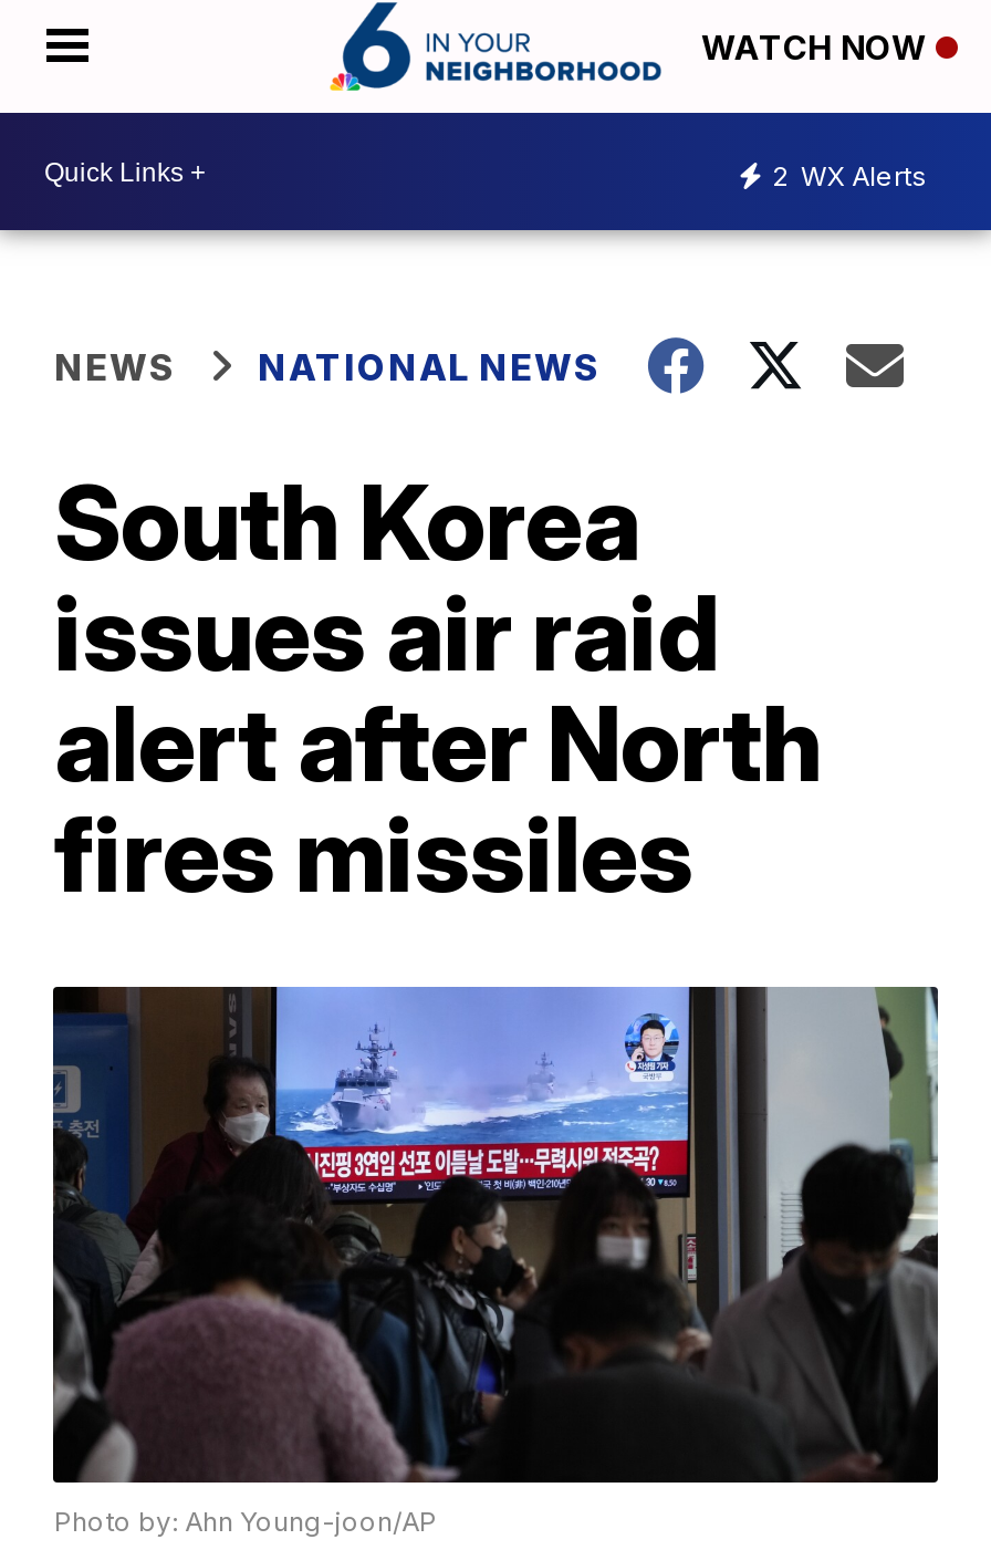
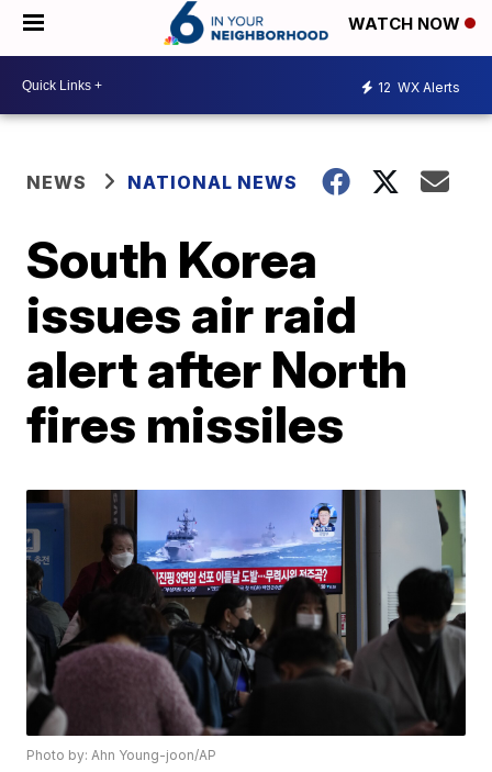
[772,158,927,191] 2 WX Alerts -> [378,79,460,95] 12 WX Alerts

